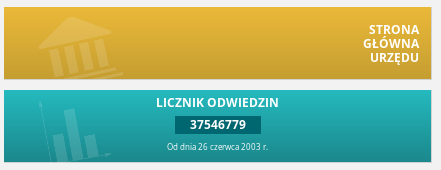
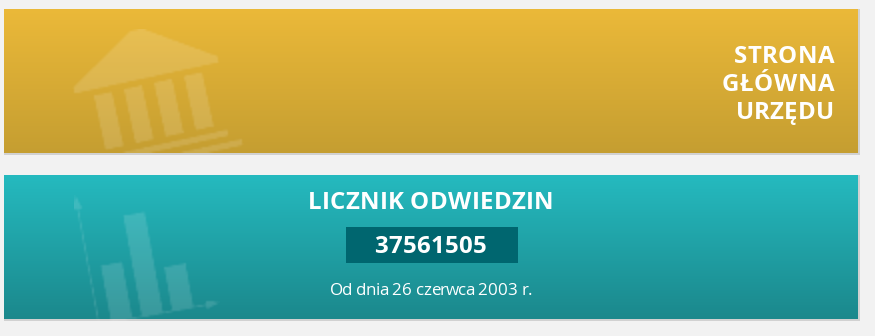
[189,116,245,133] 37546779 -> [375,228,487,262] 37561505

